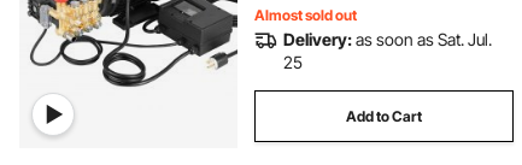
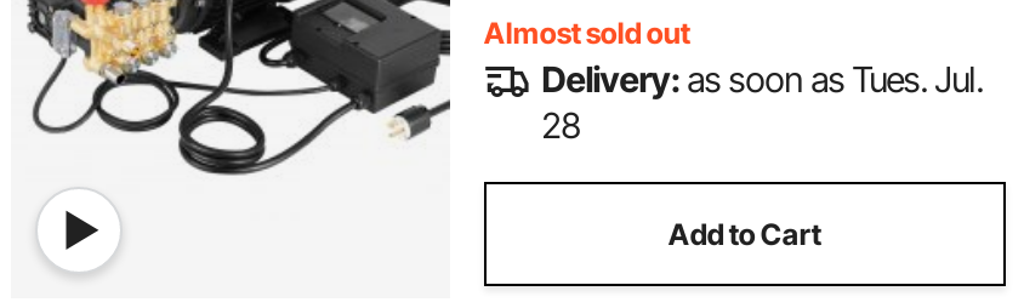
[283,29,491,49] Delivery: as soon as Sat. Jul. -> [542,58,983,99] Delivery: as soon as Tues. Jul.
[283,52,302,72] 25 -> [542,104,580,145] 28

